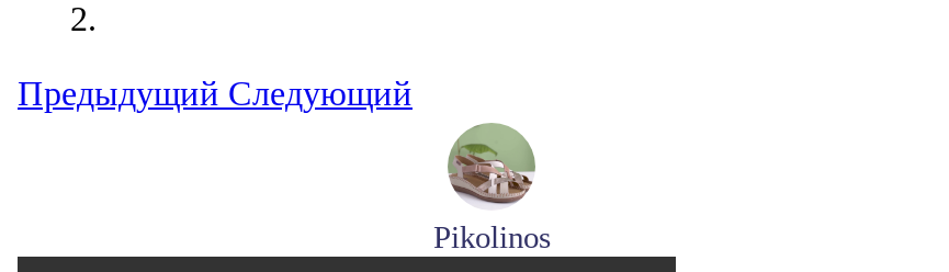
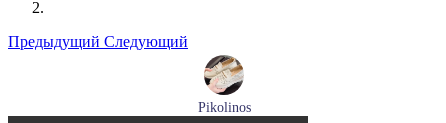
[448,123,535,211] [image] -> [204,55,243,96] [image]

